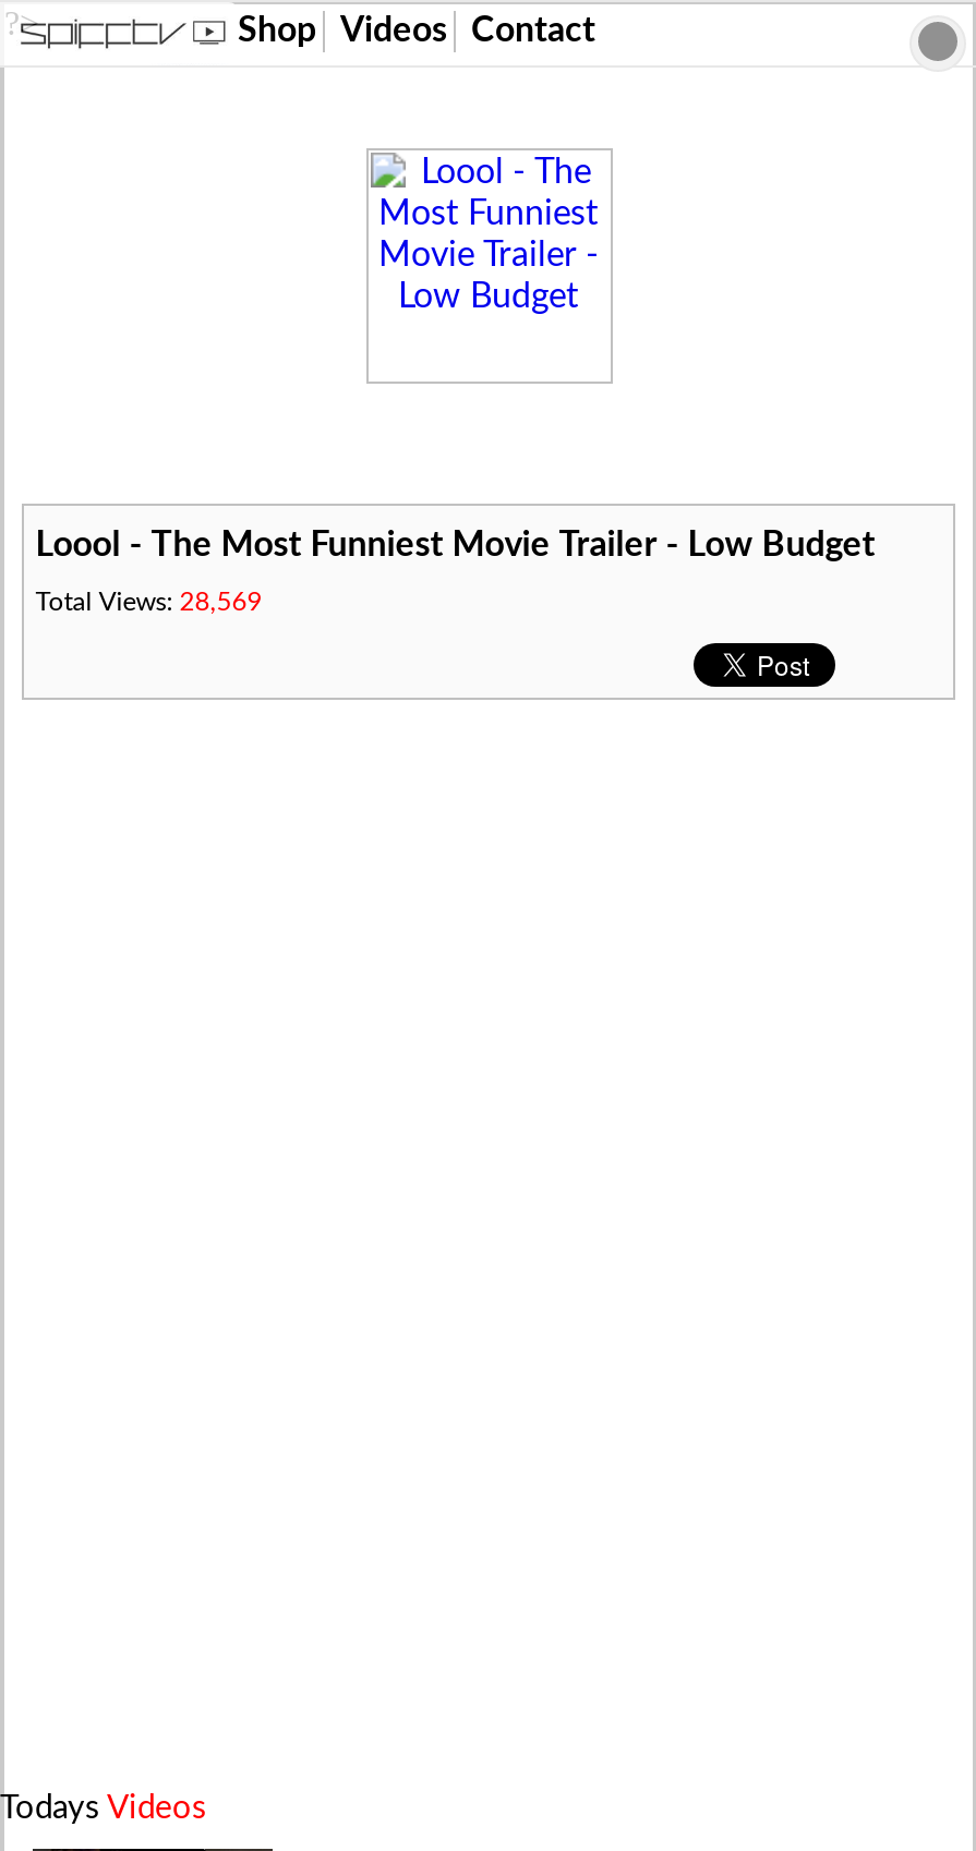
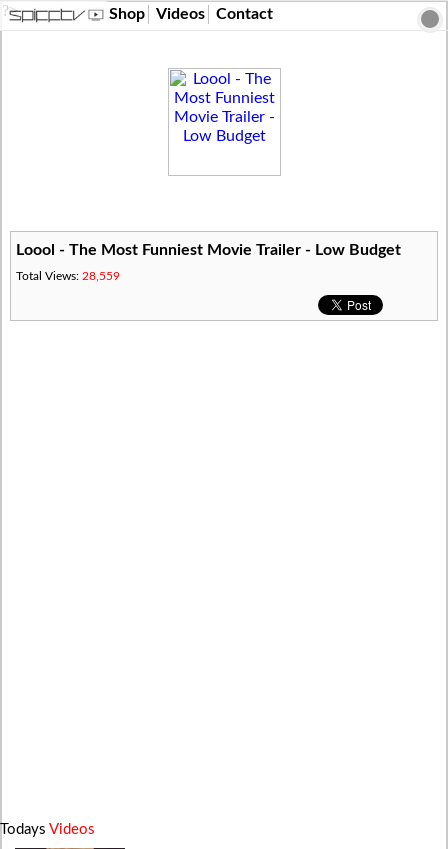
[35,588,262,614] Total Views: 28,569 -> [16,270,120,282] Total Views: 28,559

